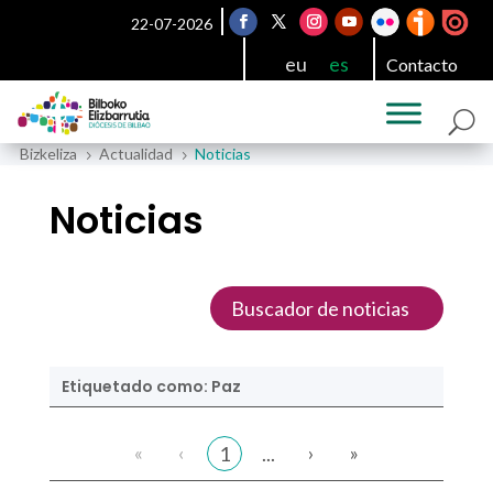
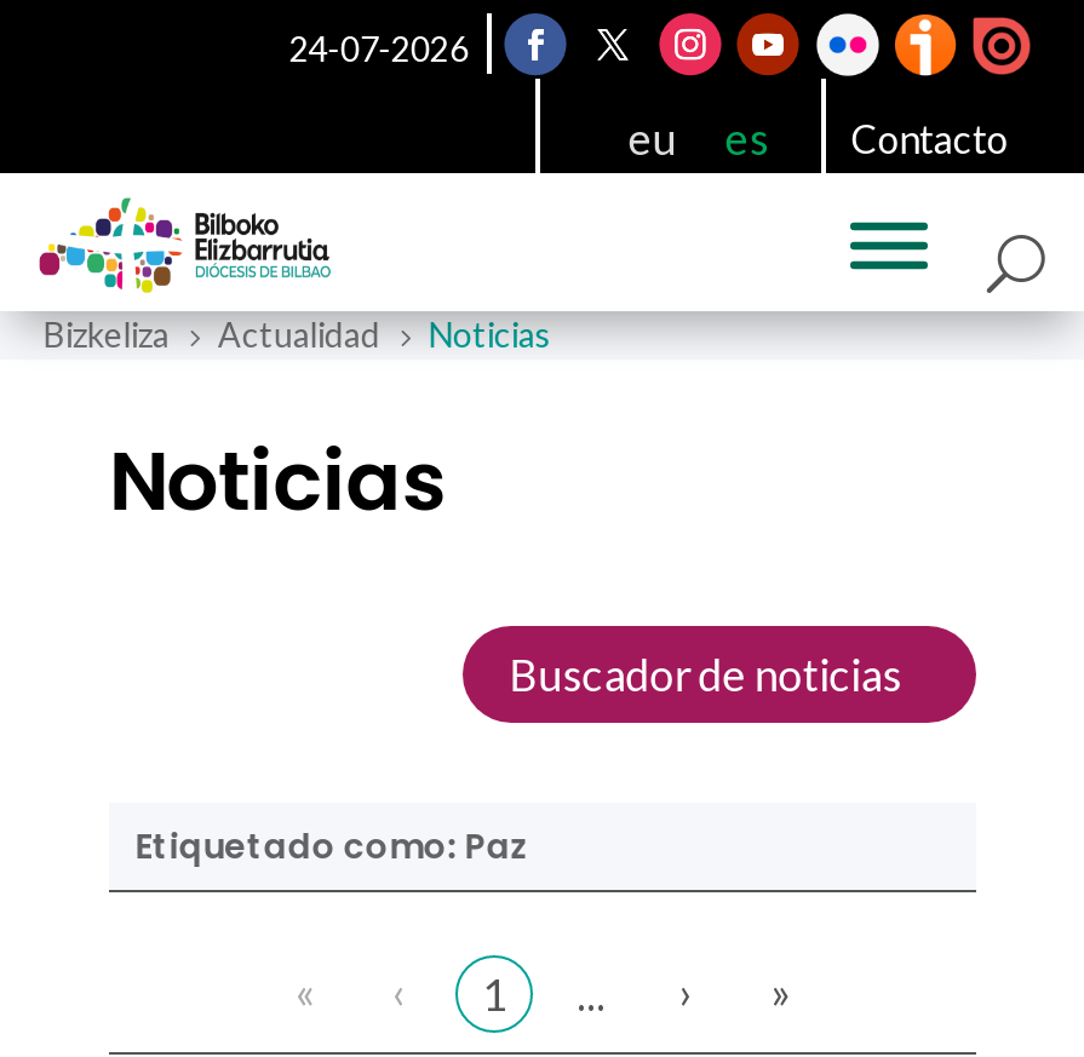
[131,14,213,33] 22-07-2026 -> [289,28,468,69] 24-07-2026

